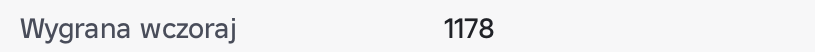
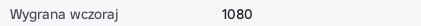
[444,9,494,45] 1178 -> [222,4,253,22] 1080

